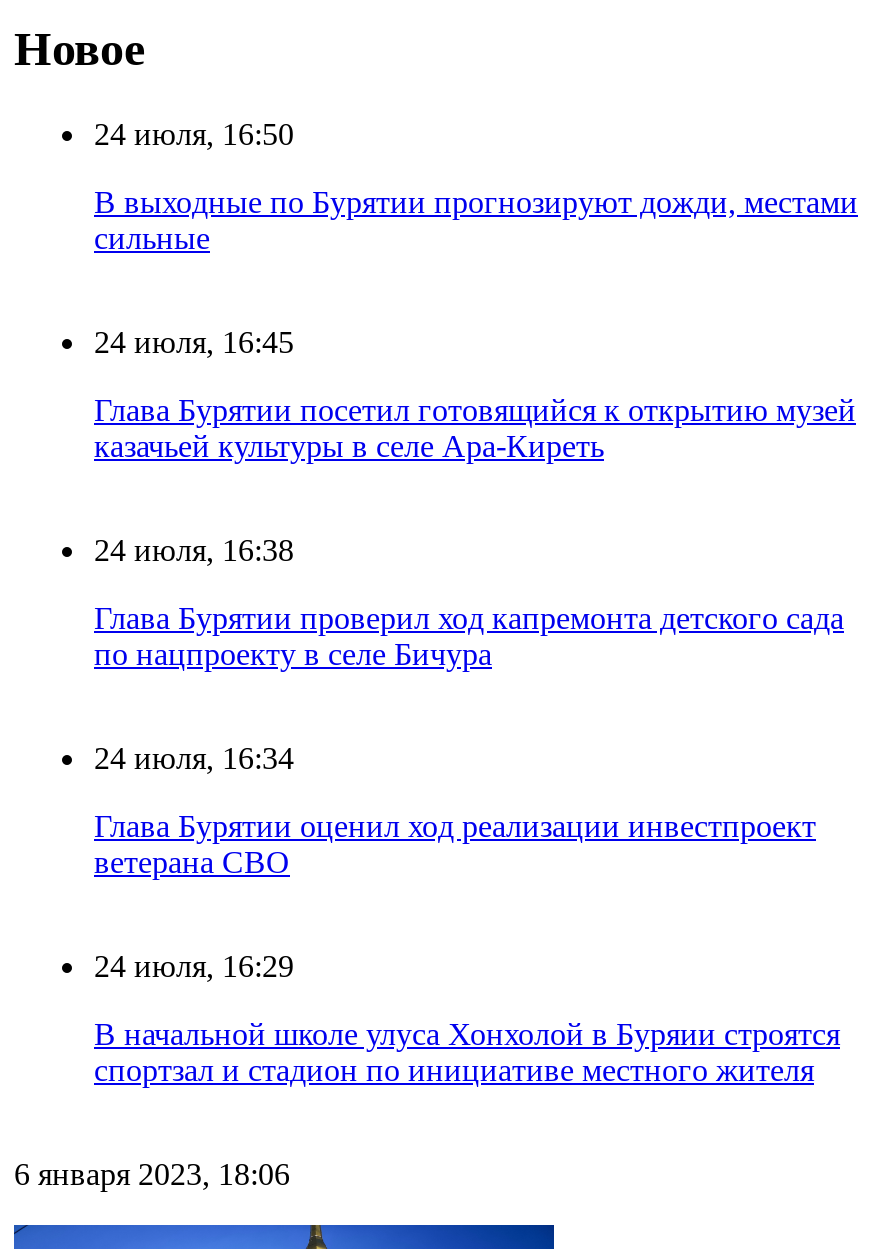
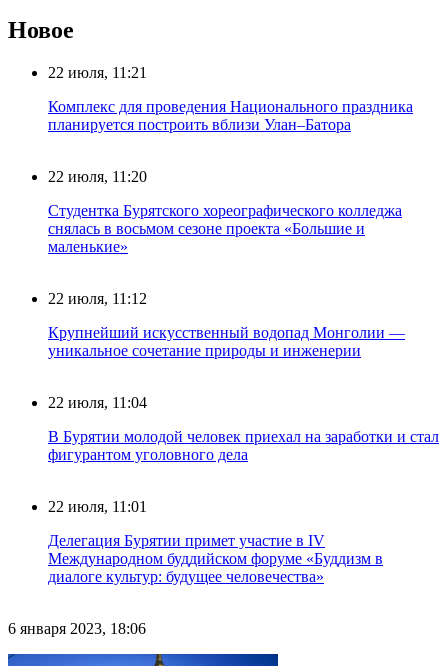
[94,117,294,151] 24 июля, 16:50 -> [48,64,147,81] 22 июля, 11:21
[94,185,858,255] В выходные по Бурятии прогнозируют дожди, местами | сильные -> [48,98,413,133] Комплекс для проведения Национального праздника | планируется построить вблизи Улан–Батора
[94,325,294,359] 24 июля, 16:45 -> [48,168,147,185] 22 июля, 11:20
[94,393,856,463] Глава Бурятии посетил готовящийся к открытию музей | казачьей культуры в селе Ара-Киреть -> [48,202,402,255] Студентка Бурятского хореографического колледжа | снялась в восьмом сезоне проекта «Большие и | маленькие»
[94,533,294,567] 24 июля, 16:38 -> [48,290,147,307] 22 июля, 11:12
[94,601,844,671] Глава Бурятии проверил ход капремонта детского сада | по нацпроекту в селе Бичура -> [48,324,405,359] Крупнейший искусственный водопад Монголии — | уникальное сочетание природы и инженерии
[94,741,294,775] 24 июля, 16:34 -> [48,394,147,411] 22 июля, 11:04
[94,809,816,879] Глава Бурятии оценил ход реализации инвестпроект | ветерана СВО -> [48,428,439,463] В Бурятии молодой человек приехал на заработки и стал | фигурантом уголовного дела
[94,949,294,983] 24 июля, 16:29 -> [48,498,147,515] 22 июля, 11:01
[94,1017,840,1087] В начальной школе улуса Хонхолой в Буряии строятся | спортзал и стадион по инициативе местного жителя -> [48,532,383,585] Делегация Бурятии примет участие в IV | Международном буддийском форуме «Буддизм в | диалоге культур: будущее человечества»

